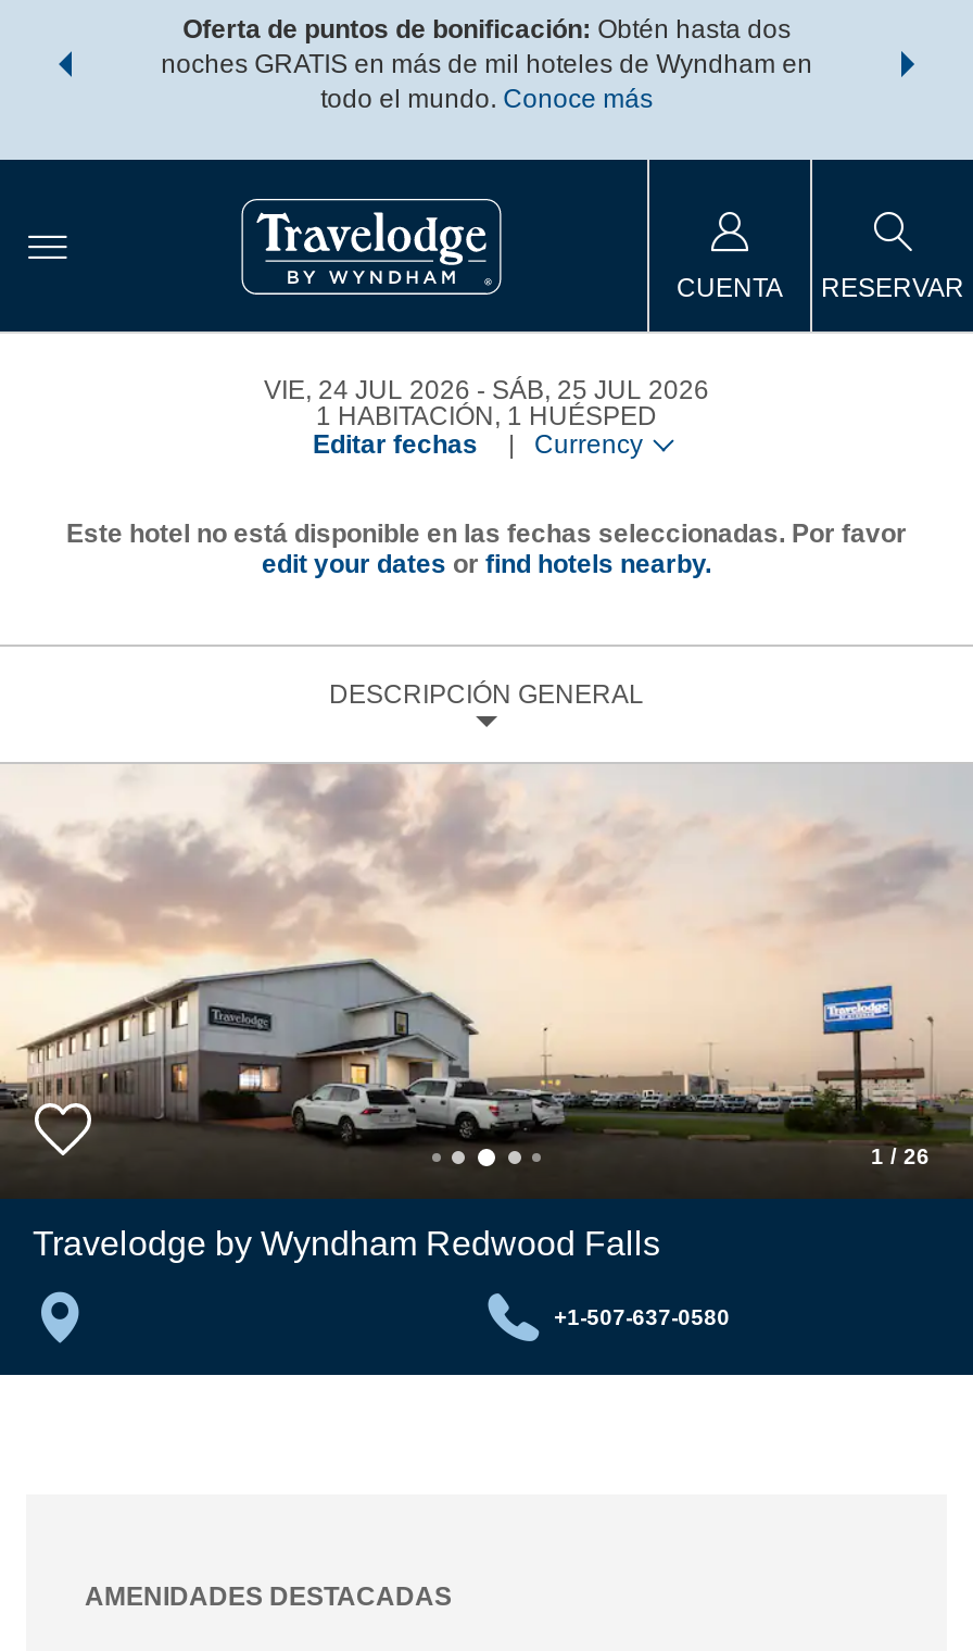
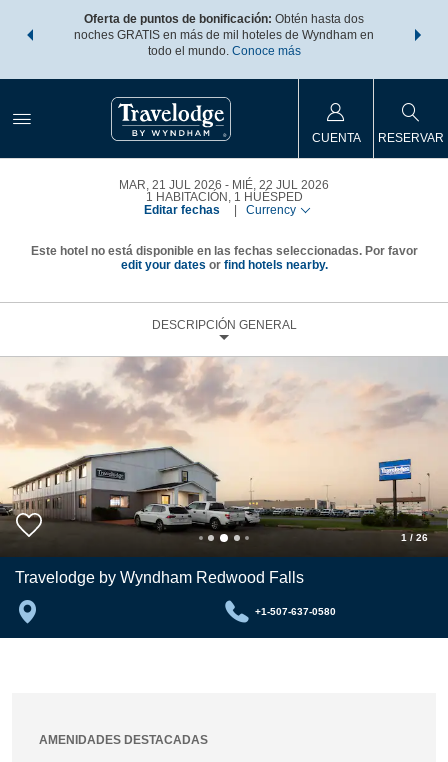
[264,375,470,405] VIE, 24 JUL 2026 -> [119,178,222,192] MAR, 21 JUL 2026
[492,375,709,405] SÁB, 25 JUL 2026 -> [232,178,329,192] MIÉ, 22 JUL 2026

